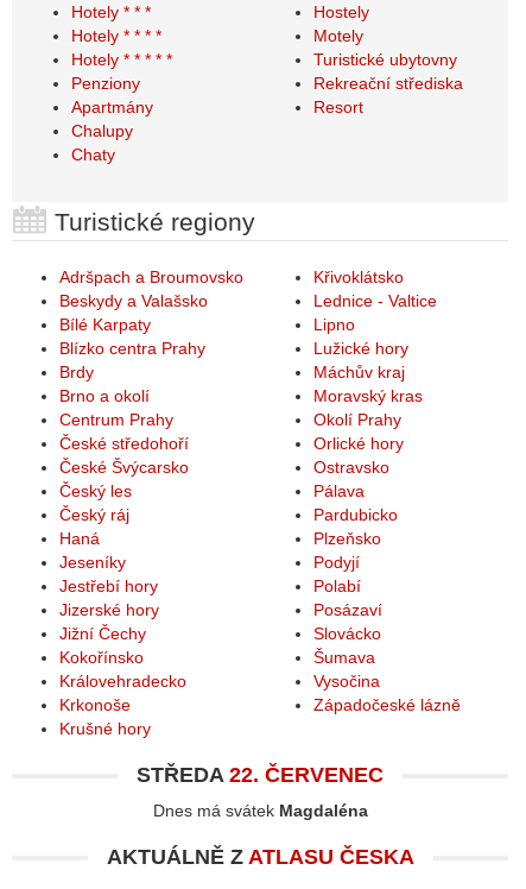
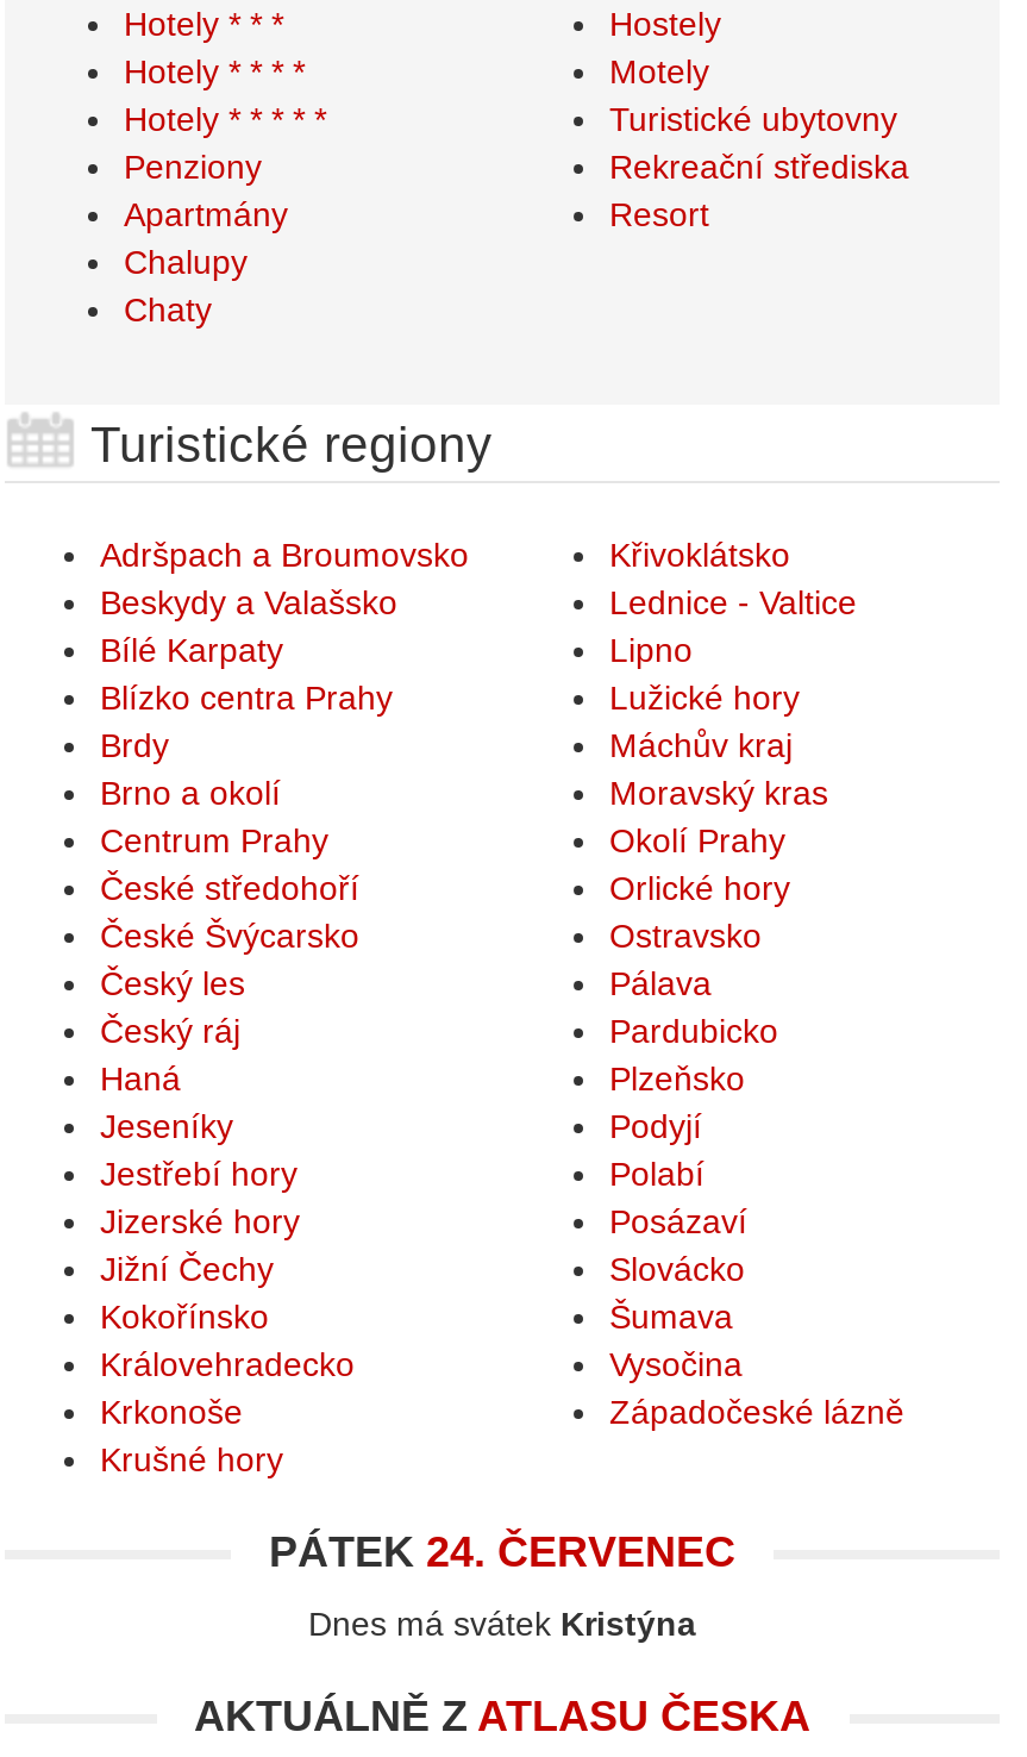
[137,763,384,787] STŘEDA 22. ČERVENEC -> [269,1528,735,1576] PÁTEK 24. ČERVENEC
[153,801,367,820] Dnes má svátek Magdaléna -> [308,1605,696,1643] Dnes má svátek Kristýna

